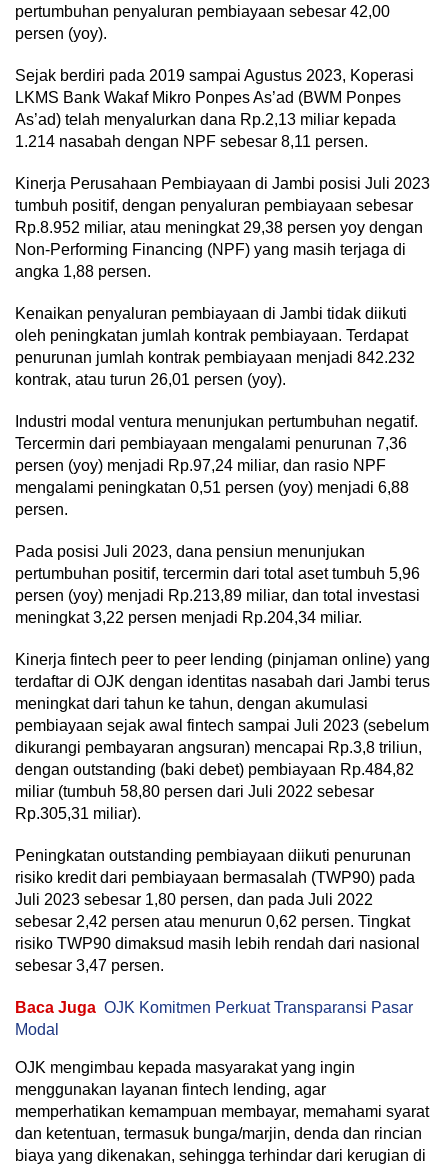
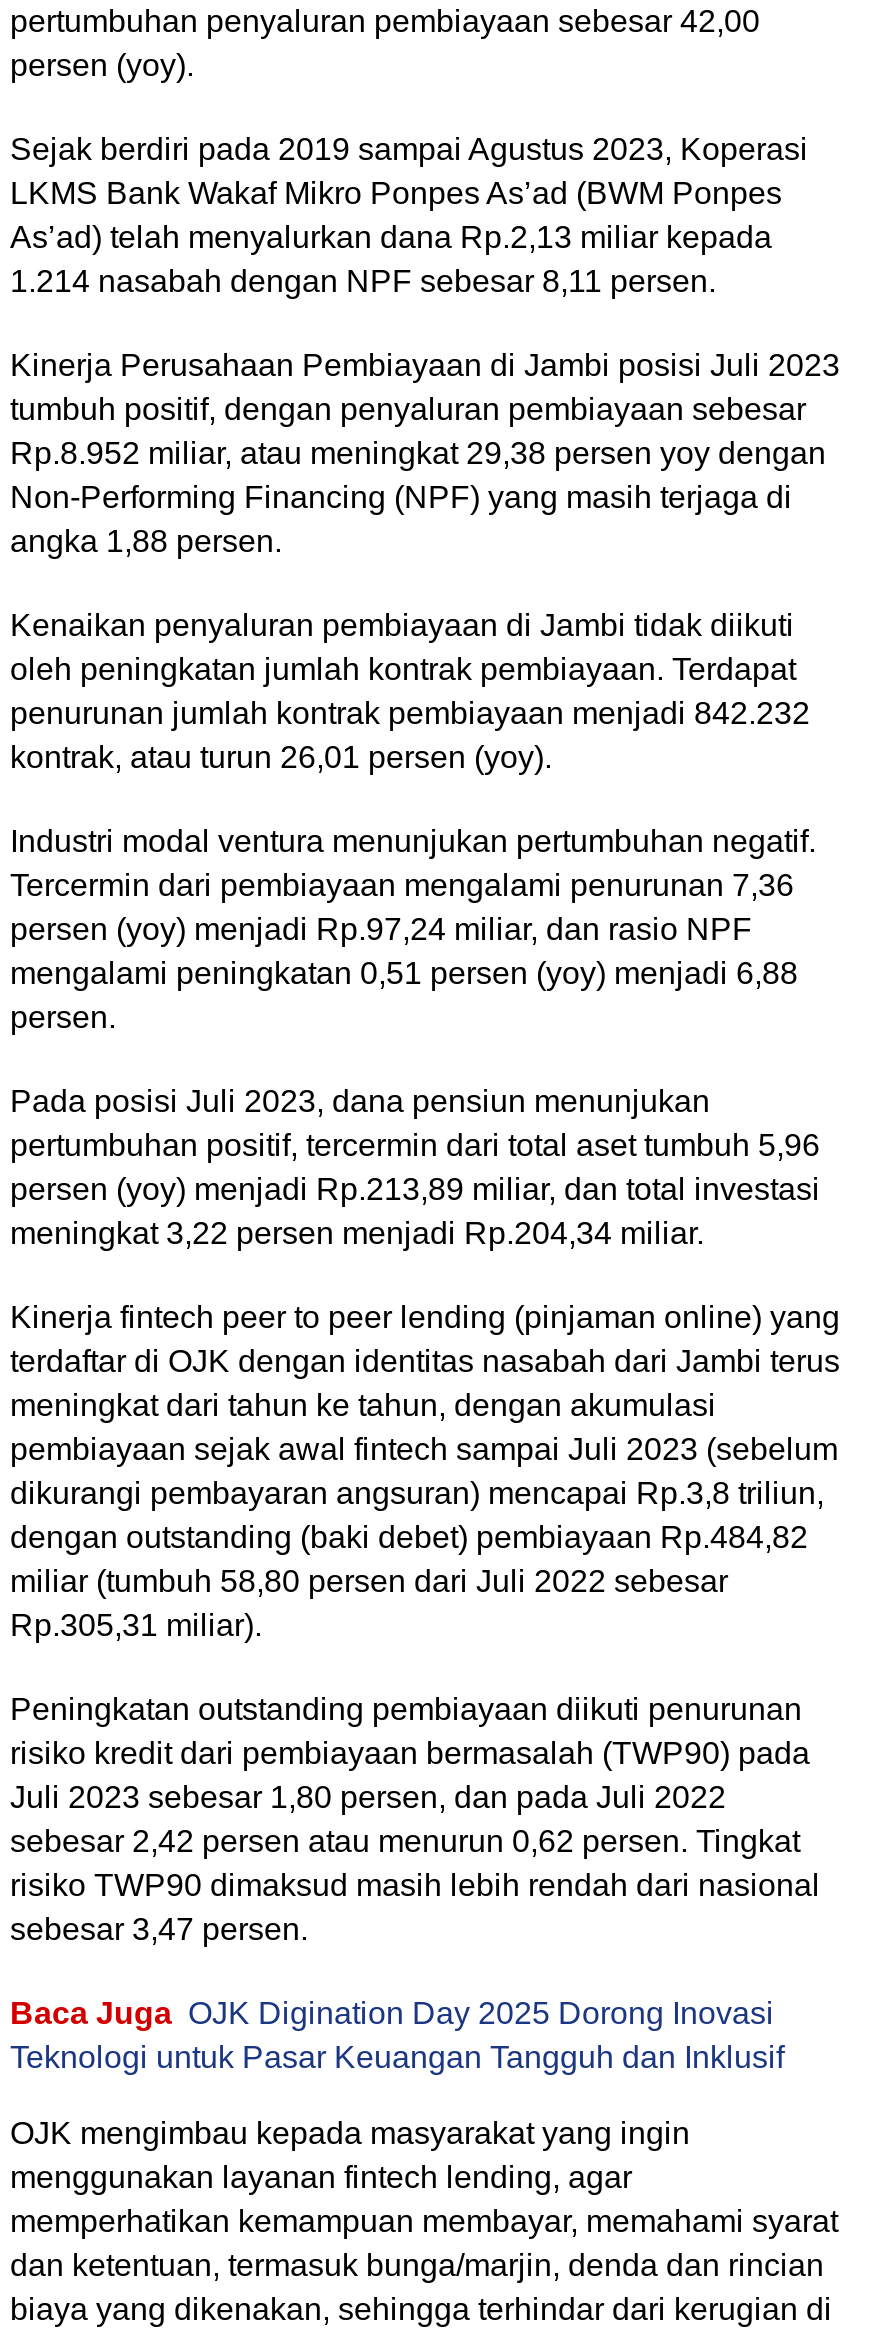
[15,998,413,1037] Baca Juga OJK Komitmen Perkuat Transparansi Pasar | Modal -> [10,1997,784,2075] Baca Juga OJK Digination Day 2025 Dorong Inovasi | Teknologi untuk Pasar Keuangan Tangguh dan Inklusif

